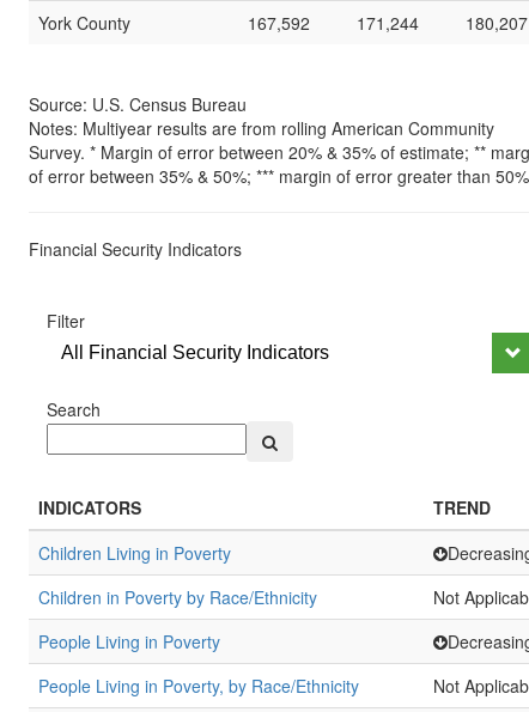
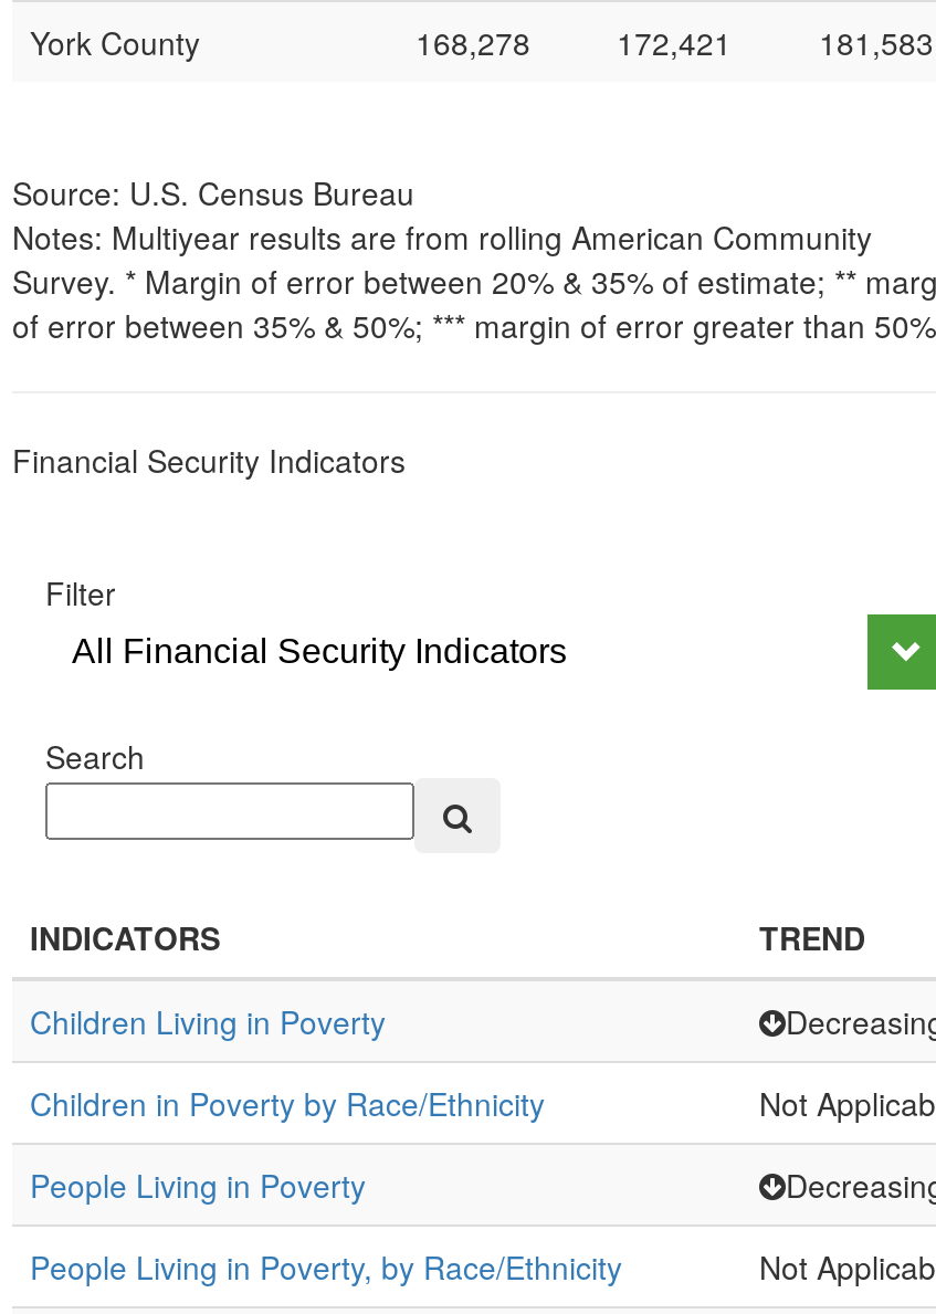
[247,11,309,35] 167,592 -> [416,20,530,64] 168,278
[356,11,418,35] 171,244 -> [617,20,732,64] 172,421
[466,11,528,35] 180,207 -> [819,20,934,64] 181,583

